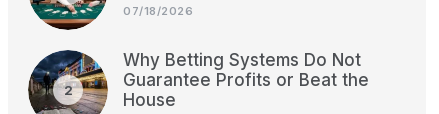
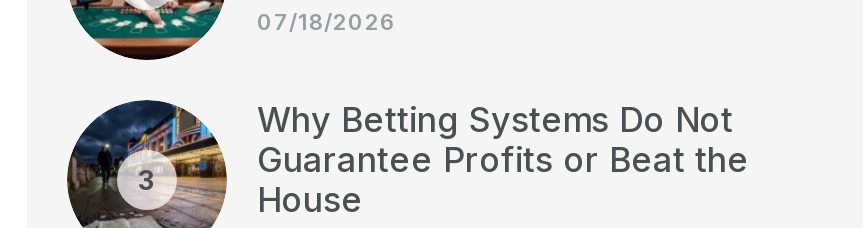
[63,82,72,98] 2 -> [138,164,156,196] 3

